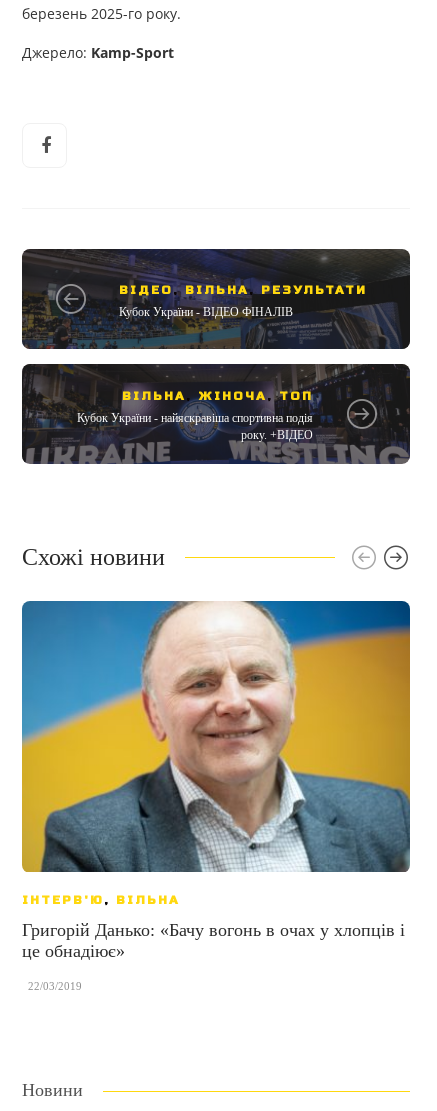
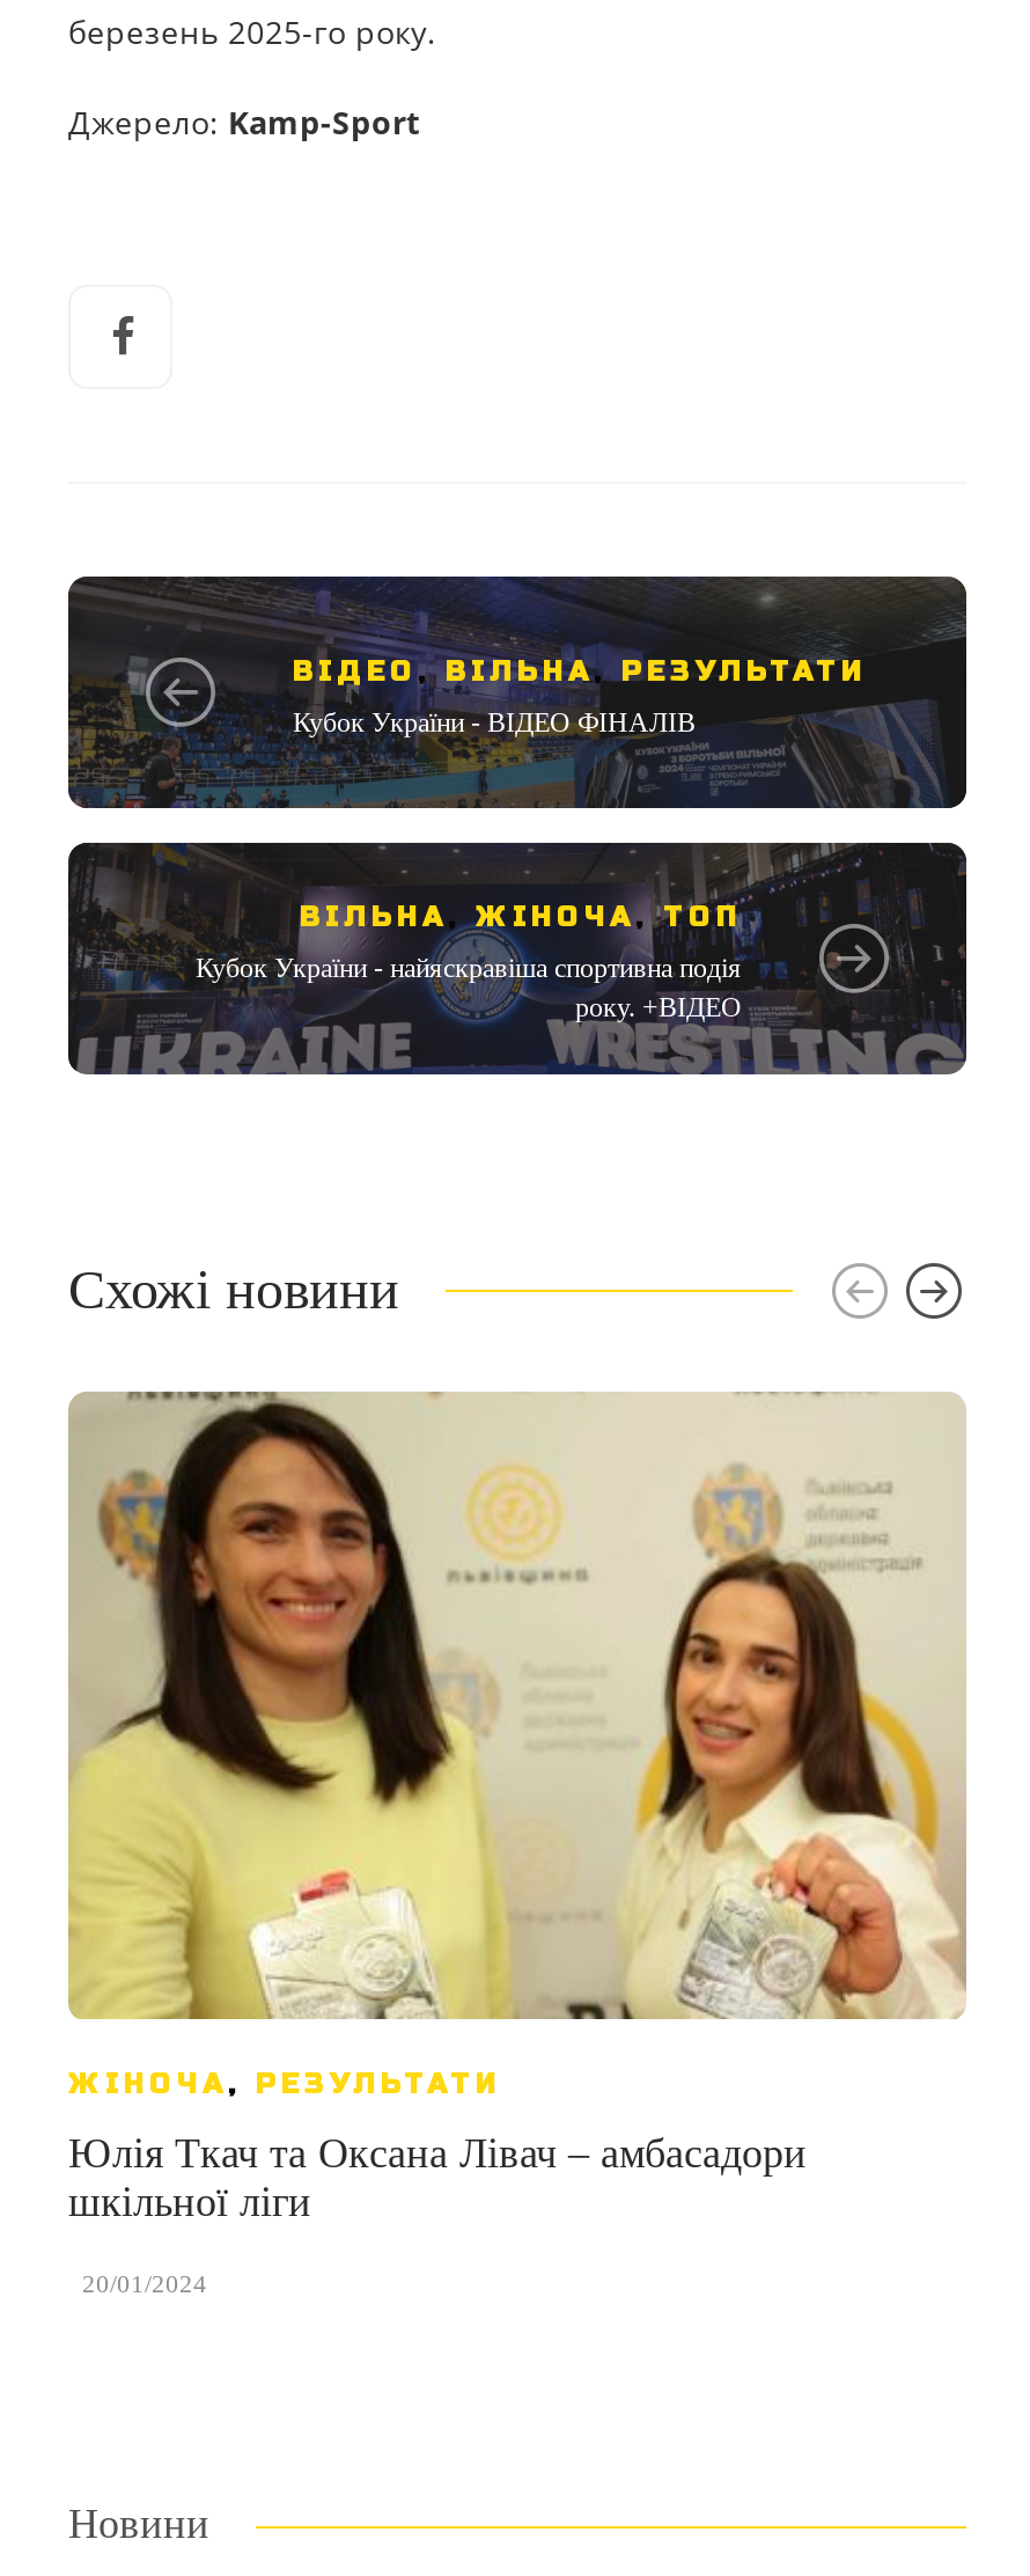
[21,600,411,907] [image] | ІНТЕРВ'Ю, ВІЛЬНА -> [66,1389,966,2101] [image] | ЖІНОЧА, РЕЗУЛЬТАТИ
[22,920,405,961] Григорій Данько: «Бачу вогонь в очах у хлопців і | це обнадіює» -> [68,2131,807,2226] Юлія Ткач та Оксана Лівач – амбасадори | шкільної ліги
[22,980,82,992] , 22/03/2019 -> [68,2270,207,2298] , 20/01/2024

